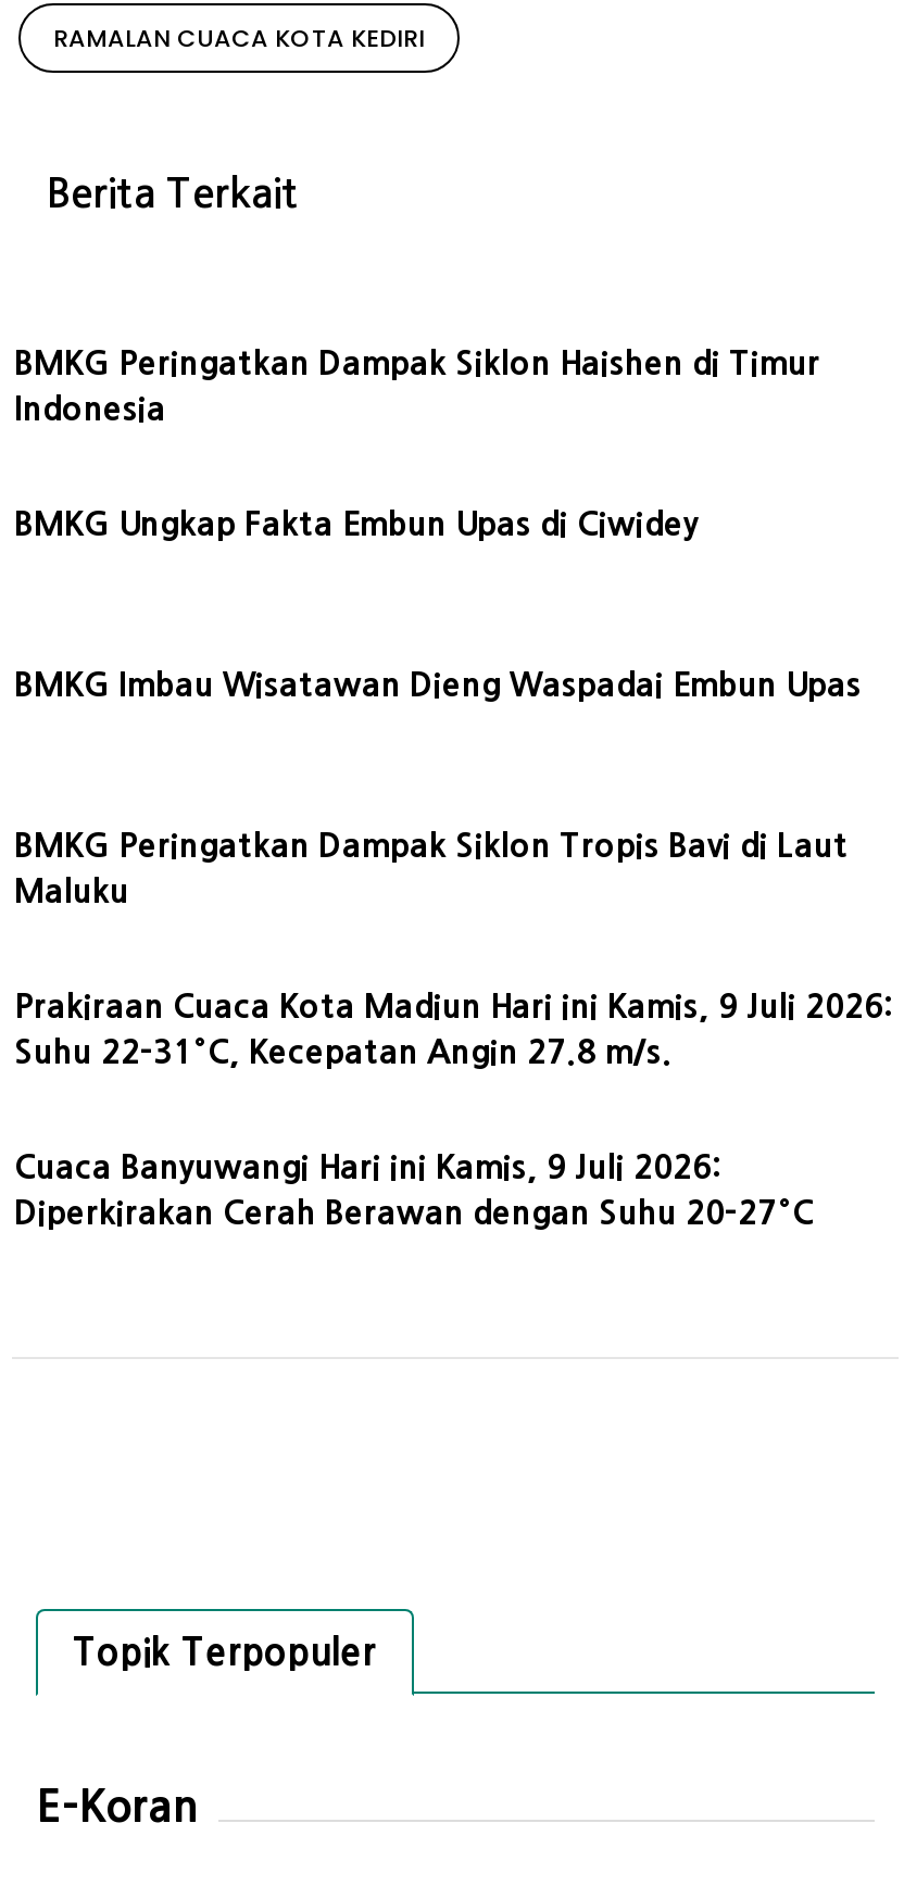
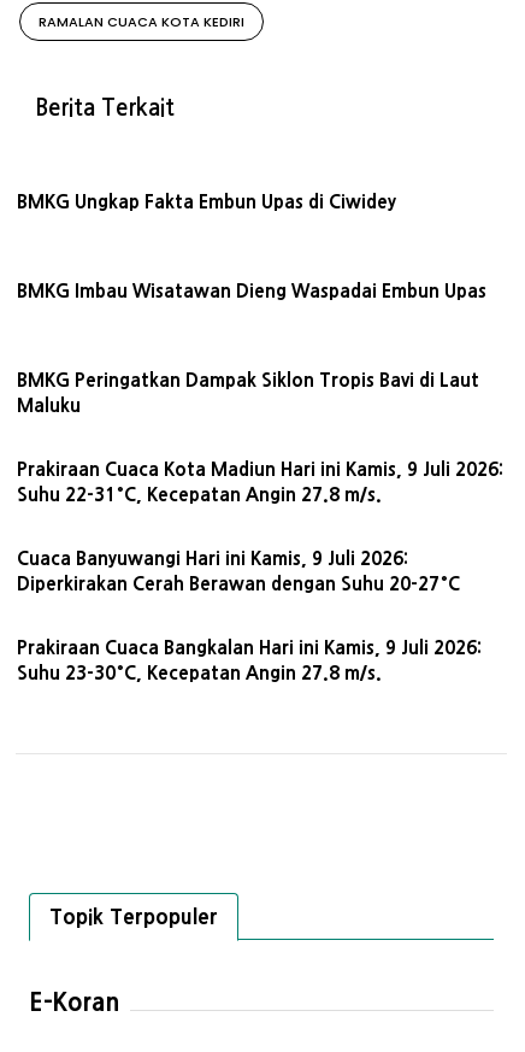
[14,347,820,425] BMKG Peringatkan Dampak Siklon Haishen di Timur | Indonesia -> none
moved [14,508,892,1229] -> [17,193,503,593]: BMKG Ungkap Fakta Embun Upas di Ciwidey | BMKG Imbau Wisatawan Dieng Waspadai Embun Upas | BMKG Peringatkan Dampak Siklon Tropis Bavi di Laut | Maluku | Prakiraan Cuaca Kota Madiun Hari ini Kamis, 9 Juli 2026: | Suhu 22-31°C, Kecepatan Angin 27.8 m/s. | Cuaca Banyuwangi Hari ini Kamis, 9 Juli 2026: | Diperkirakan Cerah Berawan dengan Suhu 20-27°C
none -> [17,639,482,682] Prakiraan Cuaca Bangkalan Hari ini Kamis, 9 Juli 2026: | Suhu 23-30°C, Kecepatan Angin 27.8 m/s.

